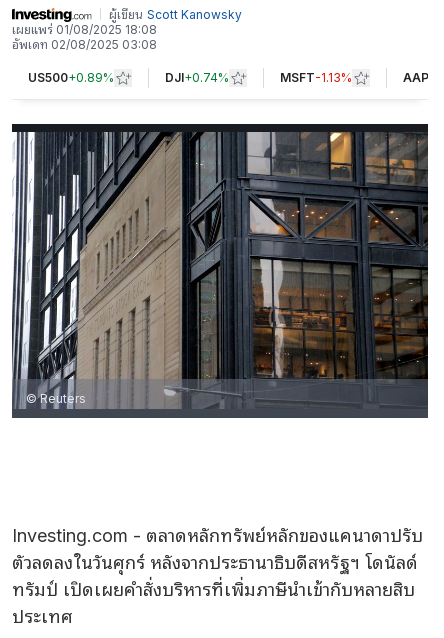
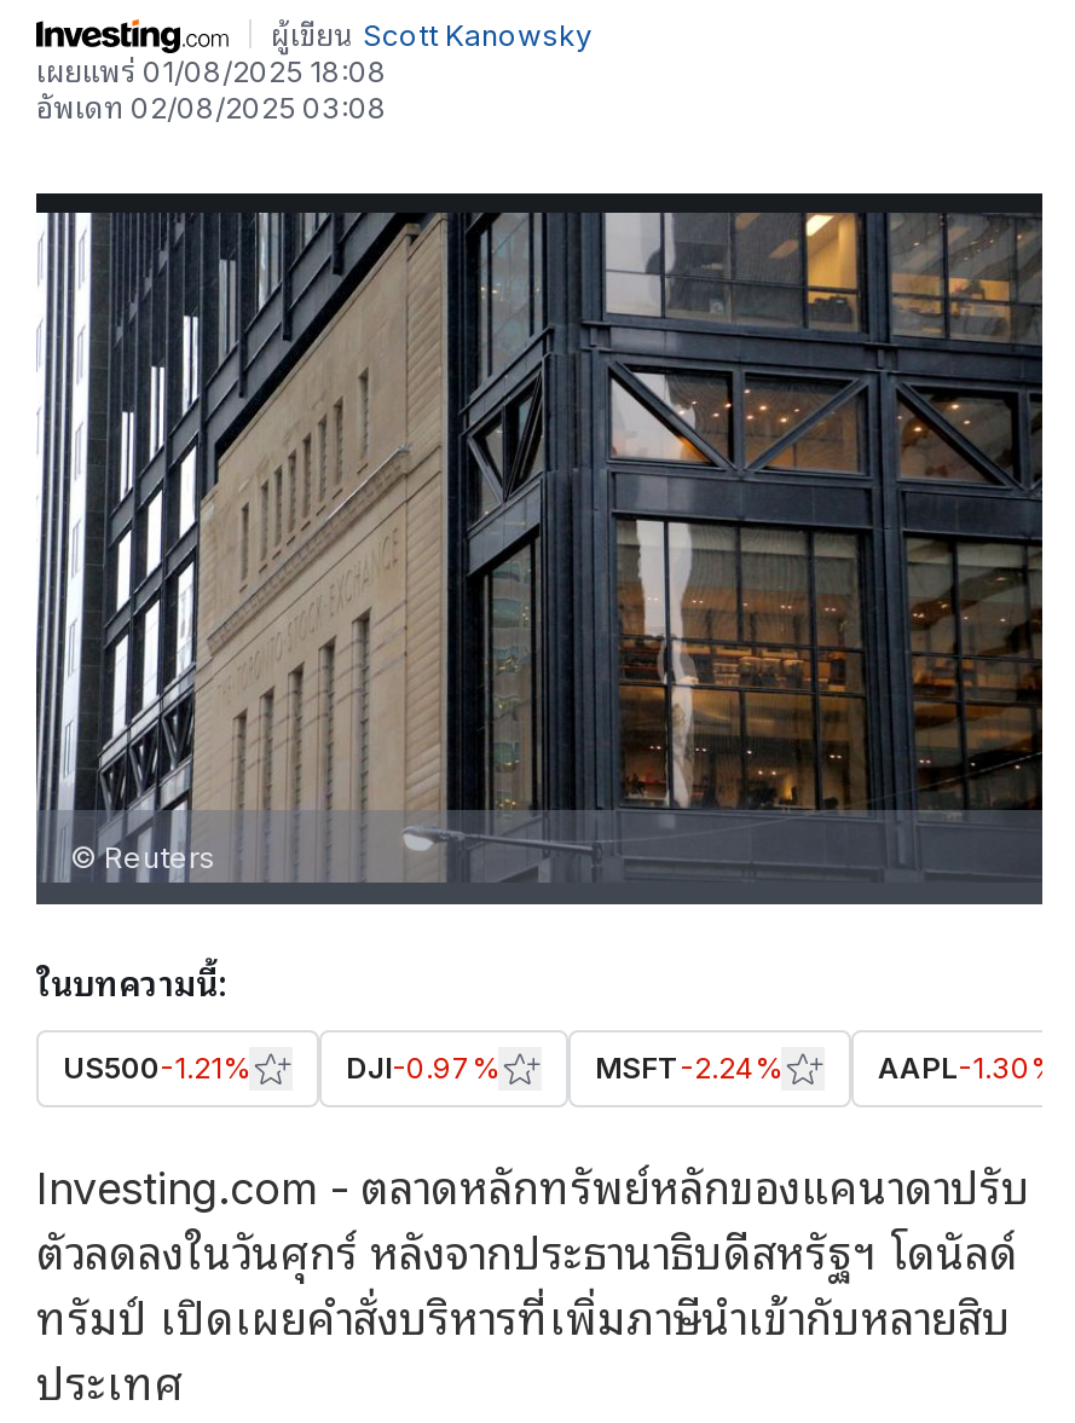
[28,70,444,85] US500+0.89% | DJI+0.74% | MSFT-1.13% | AAPL + -> none
none -> [36,962,1057,1085] ในบทความนี้: | US500-1.21% | DJI-0.97% | MSFT-2.24% | AAPL-1.30%

